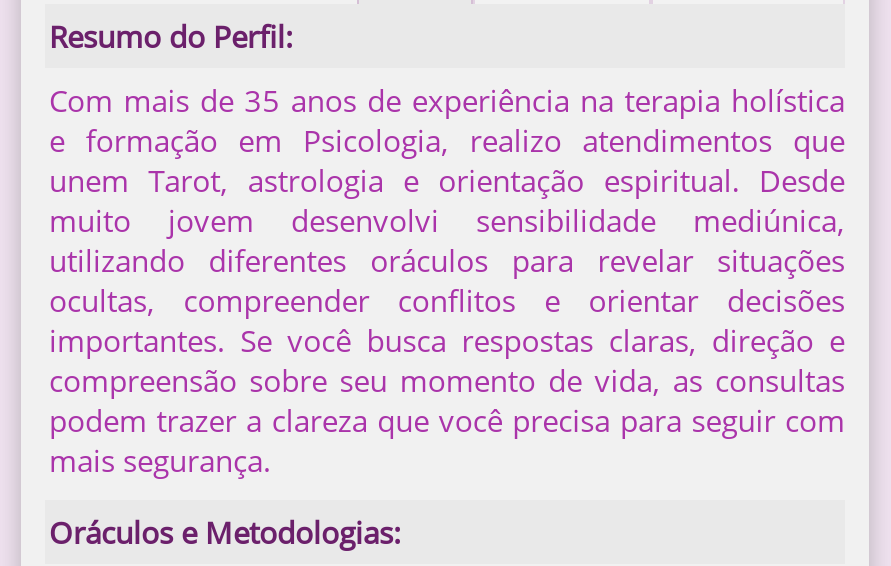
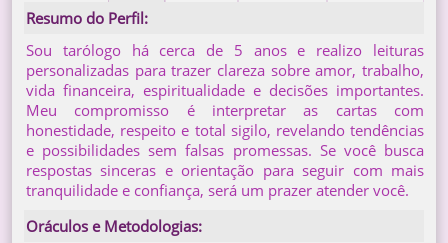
[49,79,845,479] Com mais de 35 anos de experiência na terapia holística | e formação em Psicologia, realizo atendimentos que | unem Tarot, astrologia e orientação espiritual. Desde | muito jovem desenvolvi sensibilidade mediúnica, | utilizando diferentes oráculos para revelar situações | ocultas, compreender conflitos e orientar decisões | importantes. Se você busca respostas claras, direção e | compreensão sobre seu momento de vida, as consultas | podem trazer a clareza que você precisa para seguir com | mais segurança. -> [26,39,424,199] Sou tarólogo há cerca de 5 anos e realizo leituras | personalizadas para trazer clareza sobre amor, trabalho, | vida financeira, espiritualidade e decisões importantes. | Meu compromisso é interpretar as cartas com | honestidade, respeito e total sigilo, revelando tendências | e possibilidades sem falsas promessas. Se você busca | respostas sinceras e orientação para seguir com mais | tranquilidade e confiança, será um prazer atender você.

